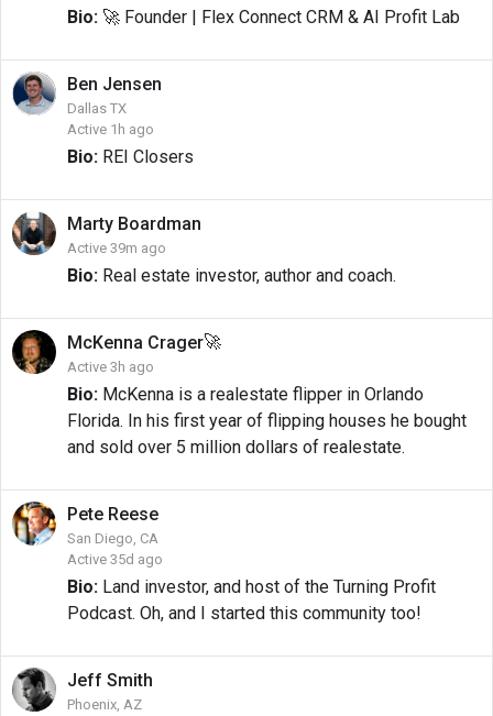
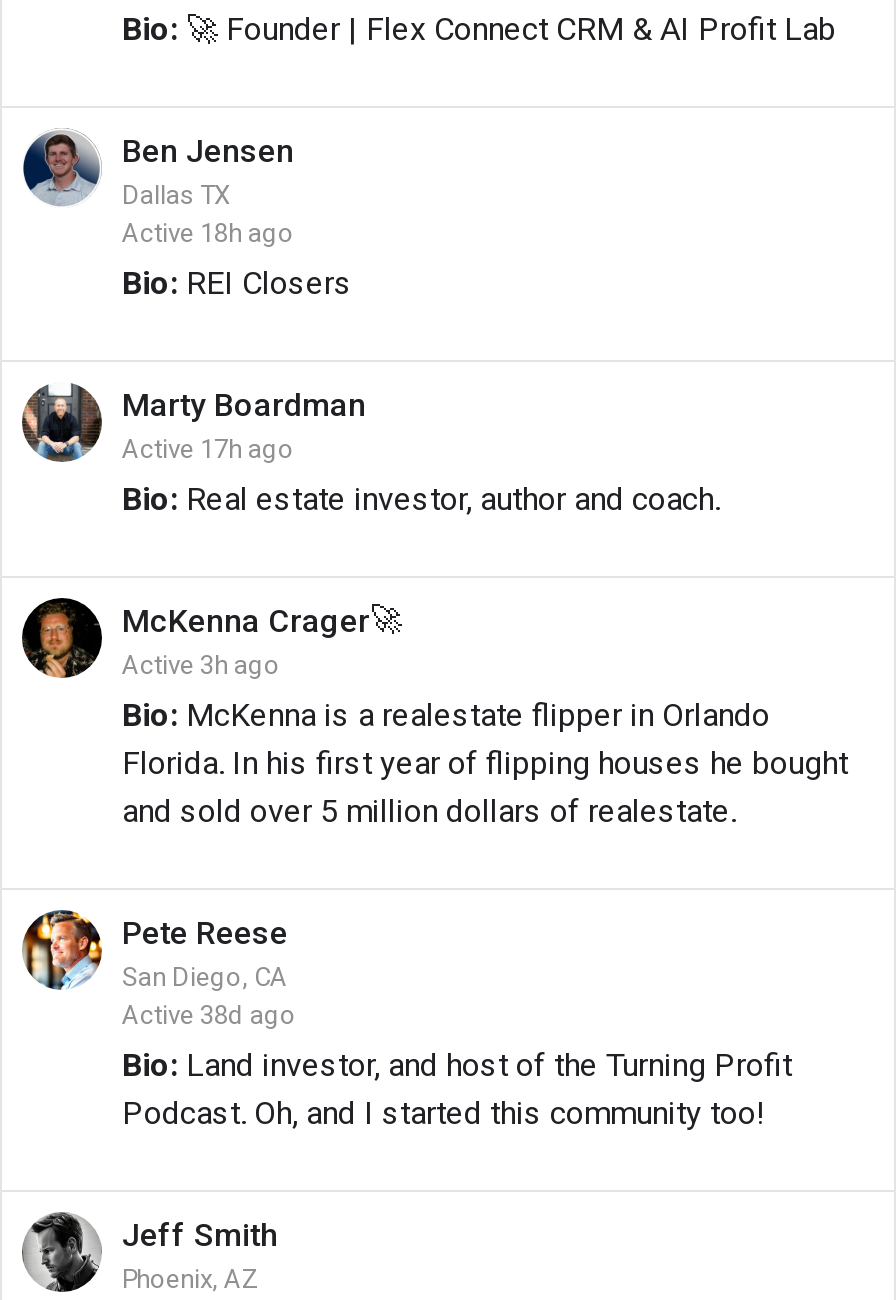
[67,121,154,137] Active 1h ago -> [122,218,294,248] Active 18h ago
[67,240,166,256] Active 39m ago -> [122,434,294,464] Active 17h ago
[67,551,163,568] Active 35d ago -> [122,1000,296,1030] Active 38d ago

